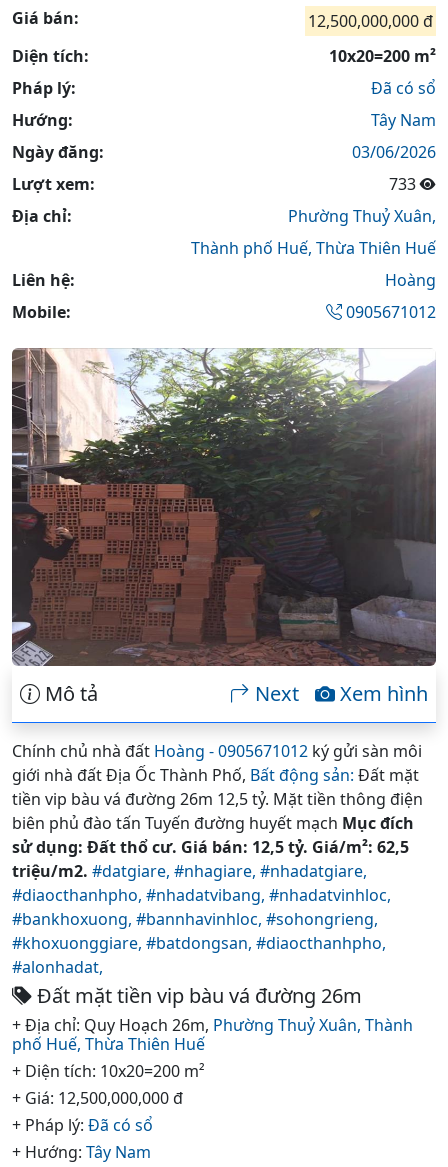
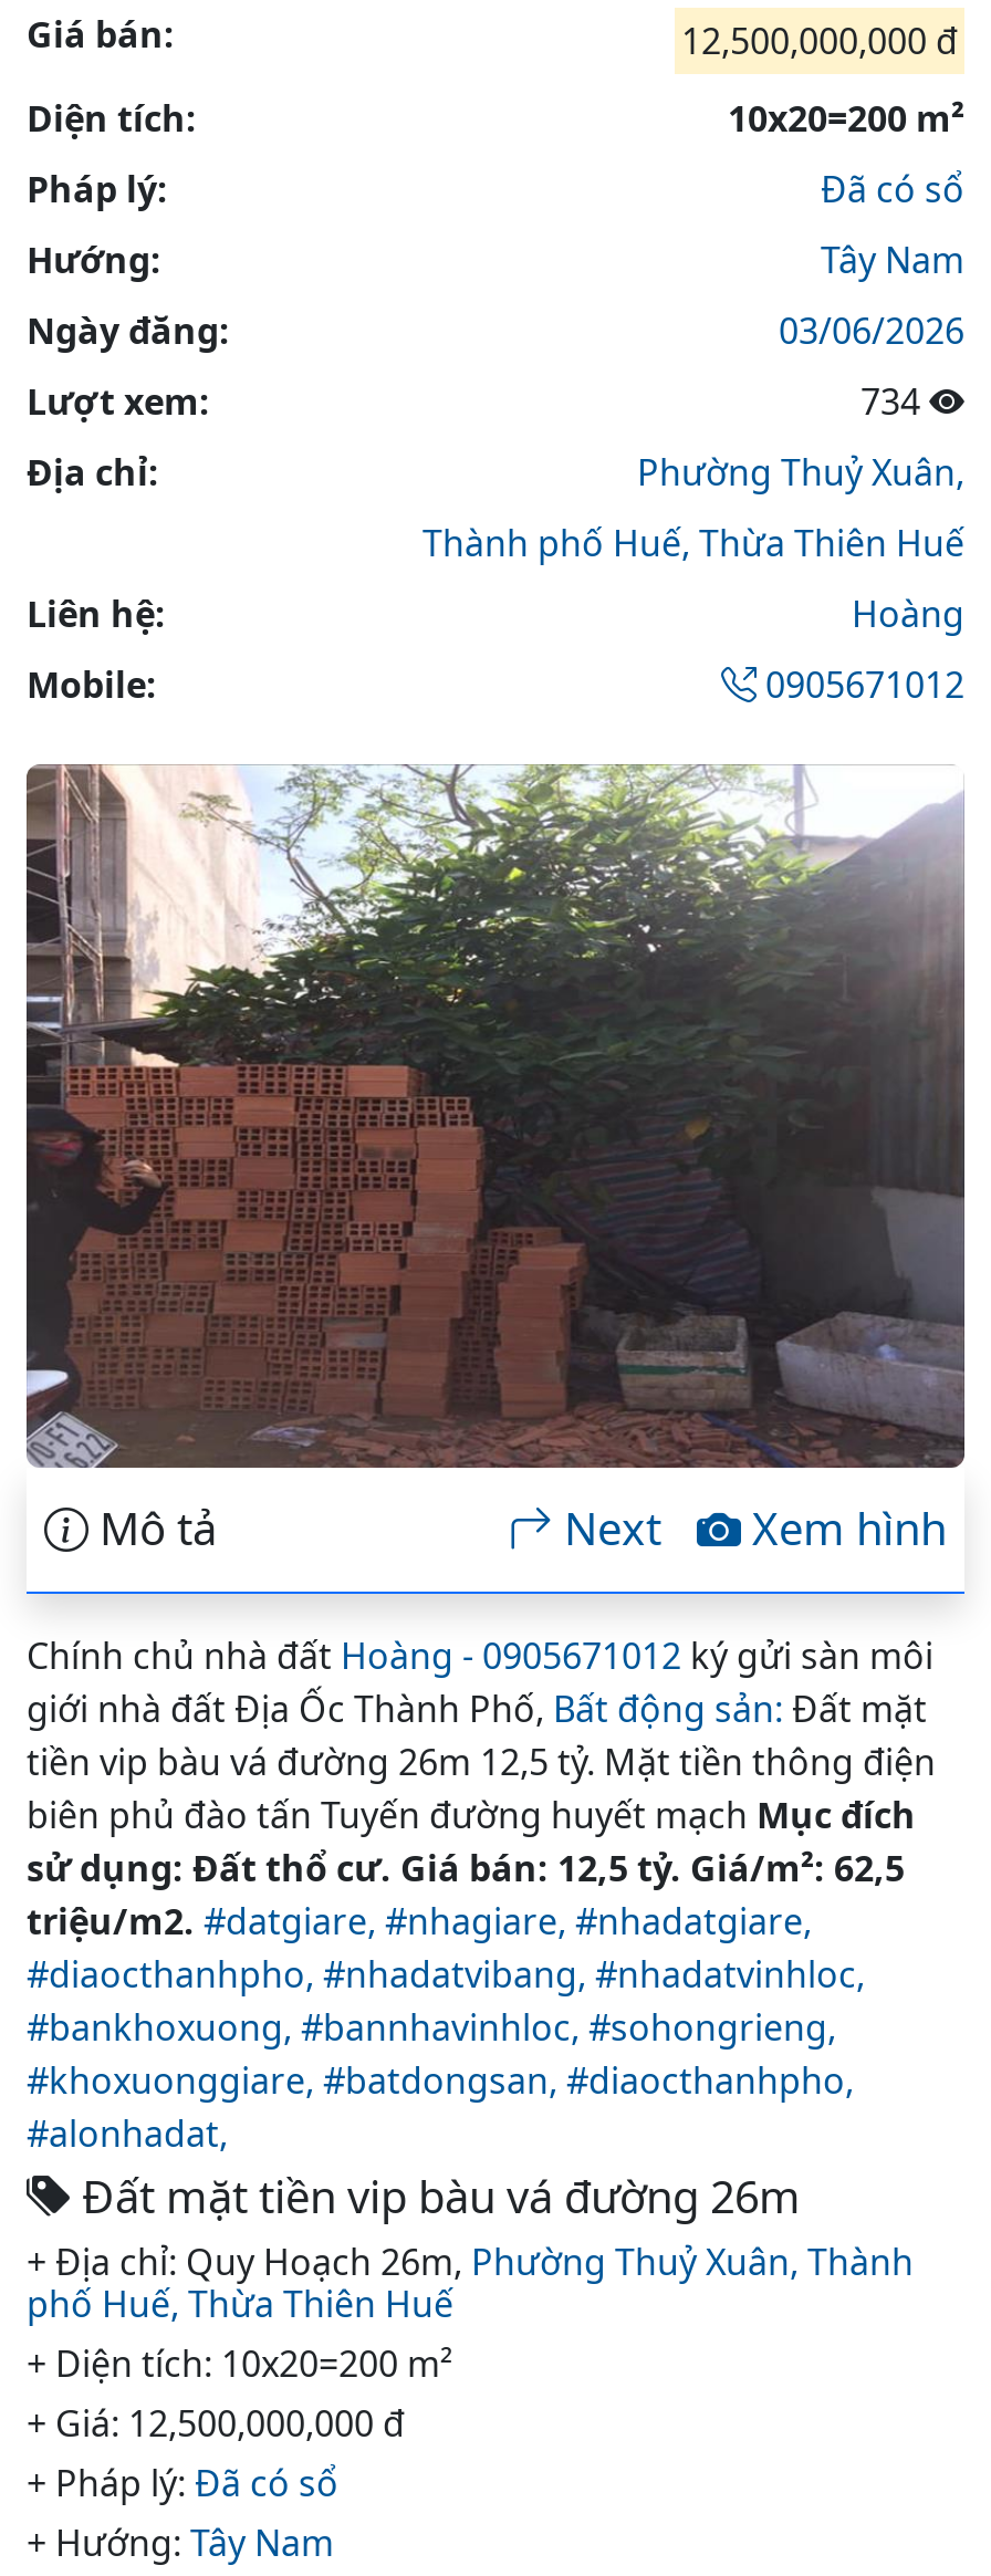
[389,173,420,195] 733 -> [860,377,929,426] 734

